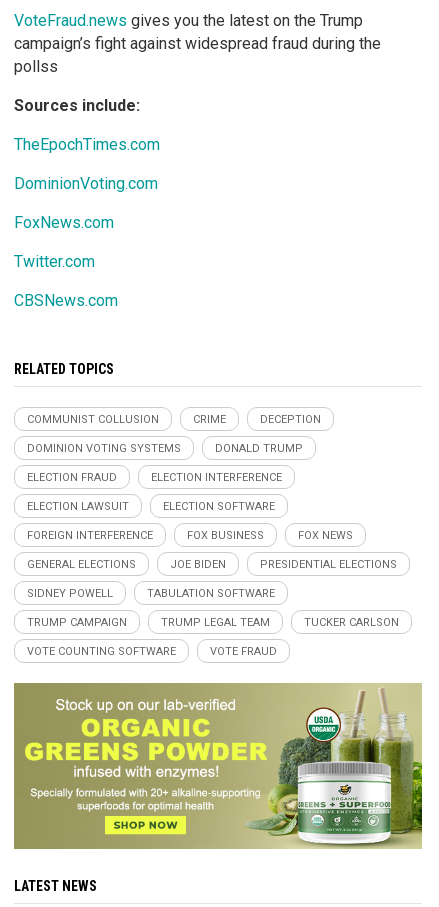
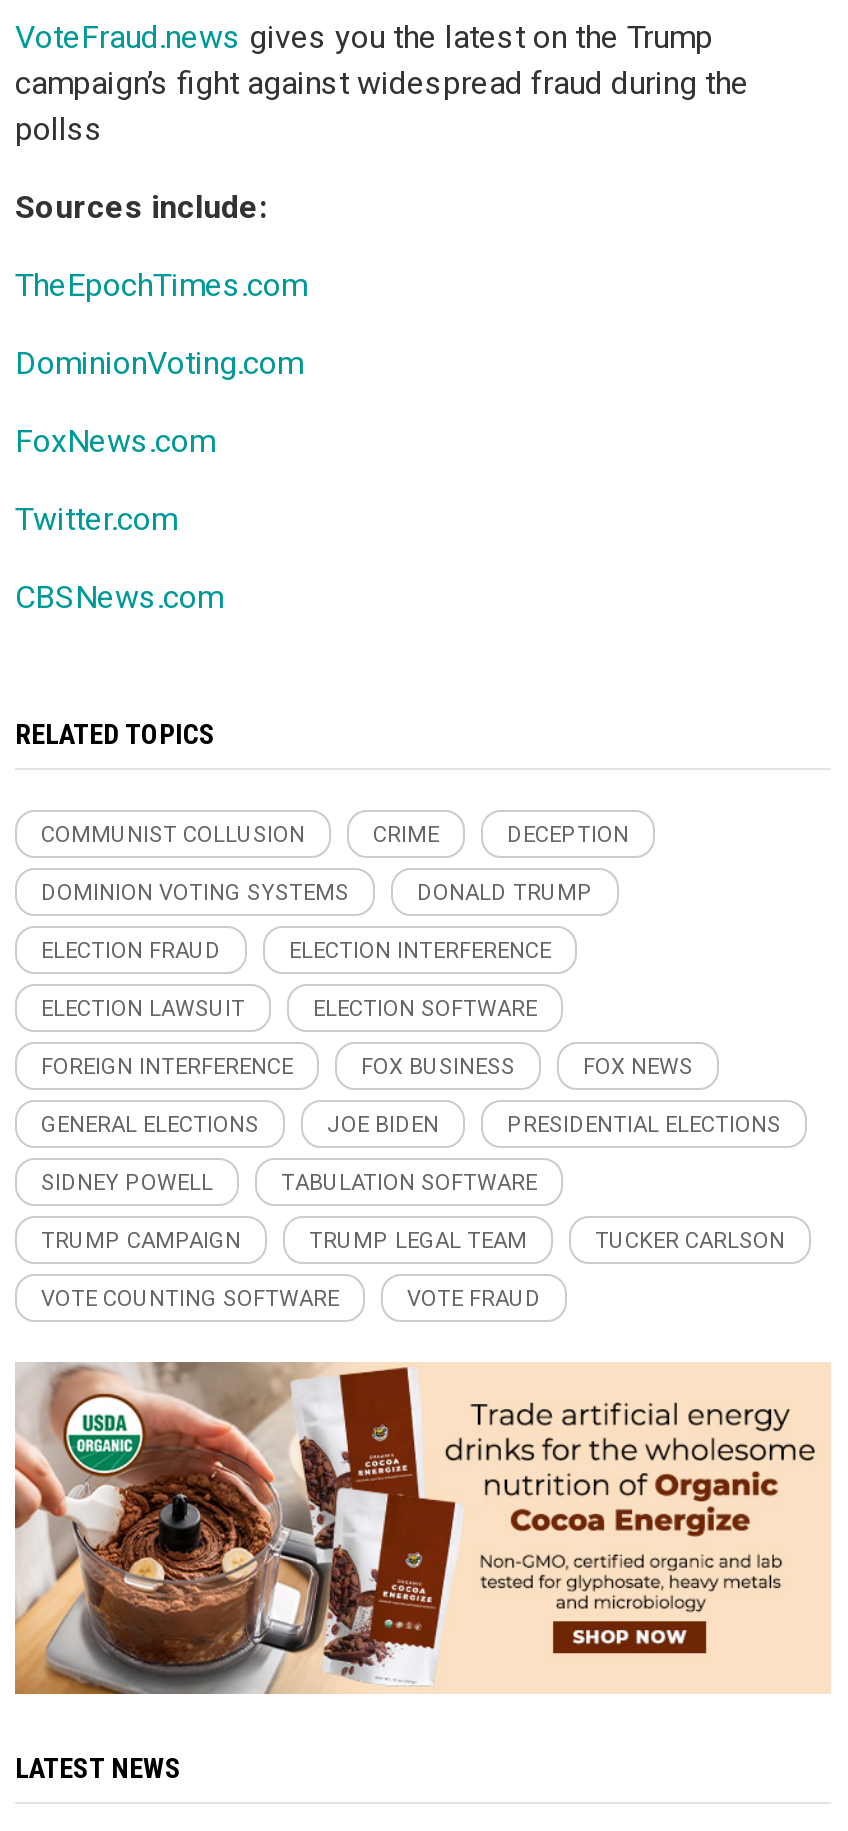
[13,682,423,850] [image] -> [15,1362,831,1694] [image]

